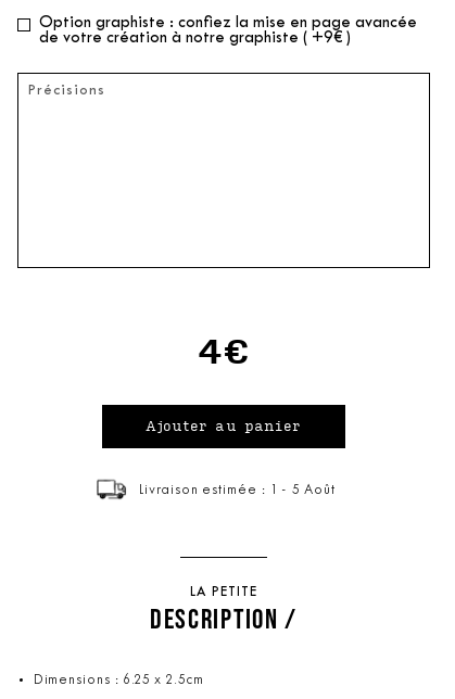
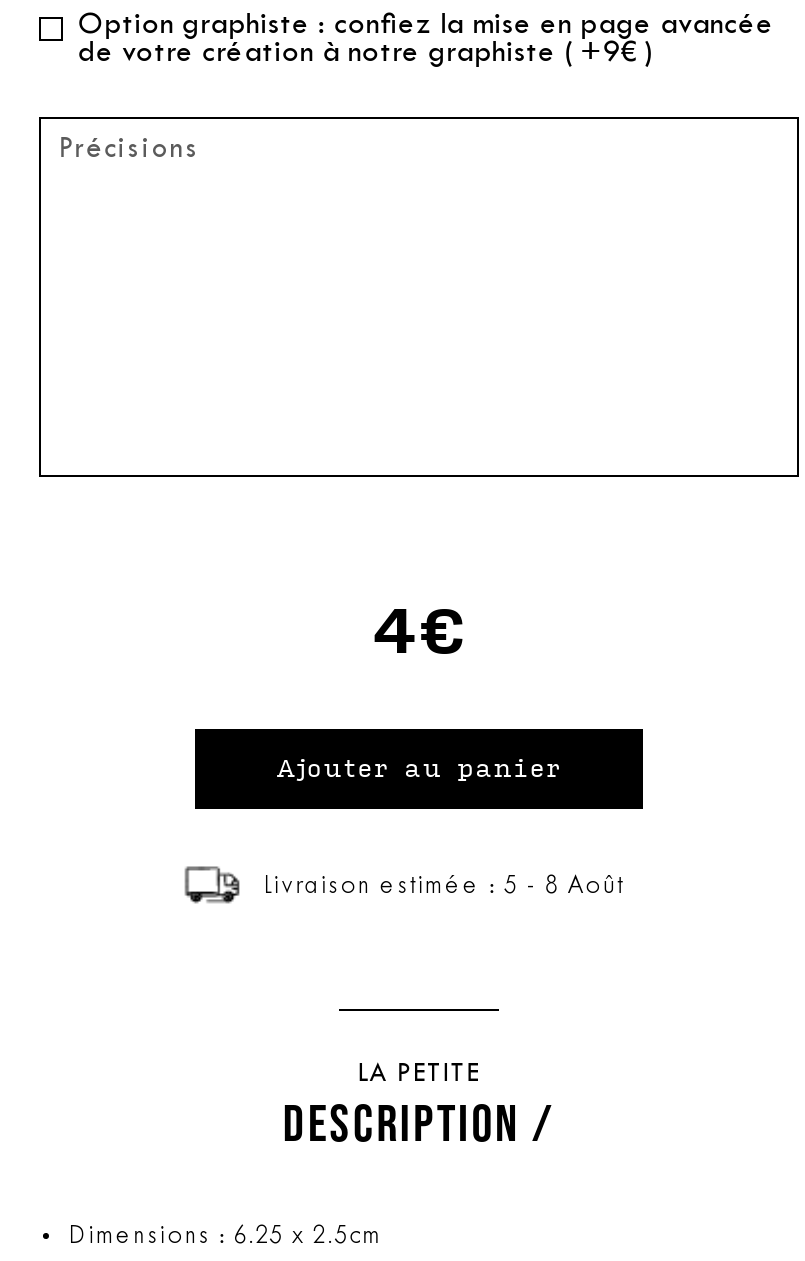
[139,484,335,497] Livraison estimée : 1 - 5 Août -> [263,874,625,898] Livraison estimée : 5 - 8 Août

